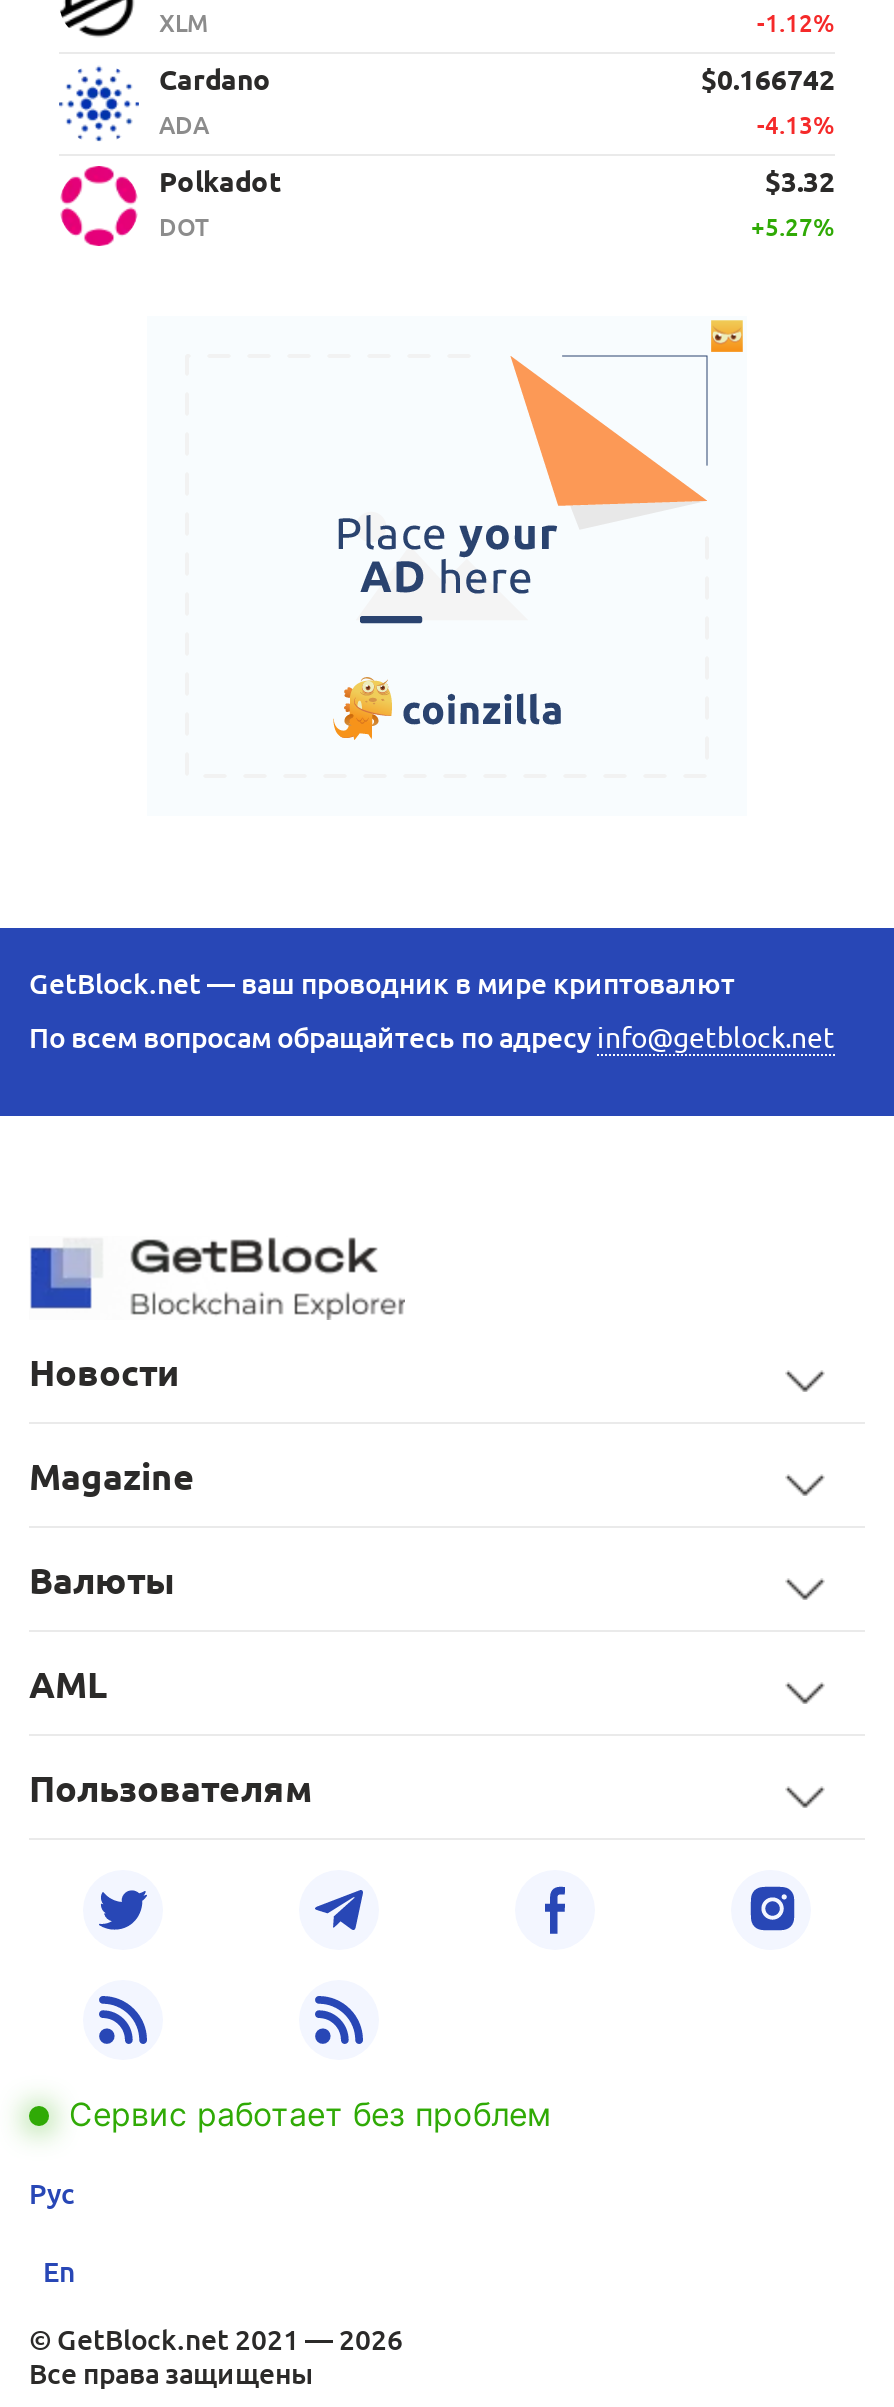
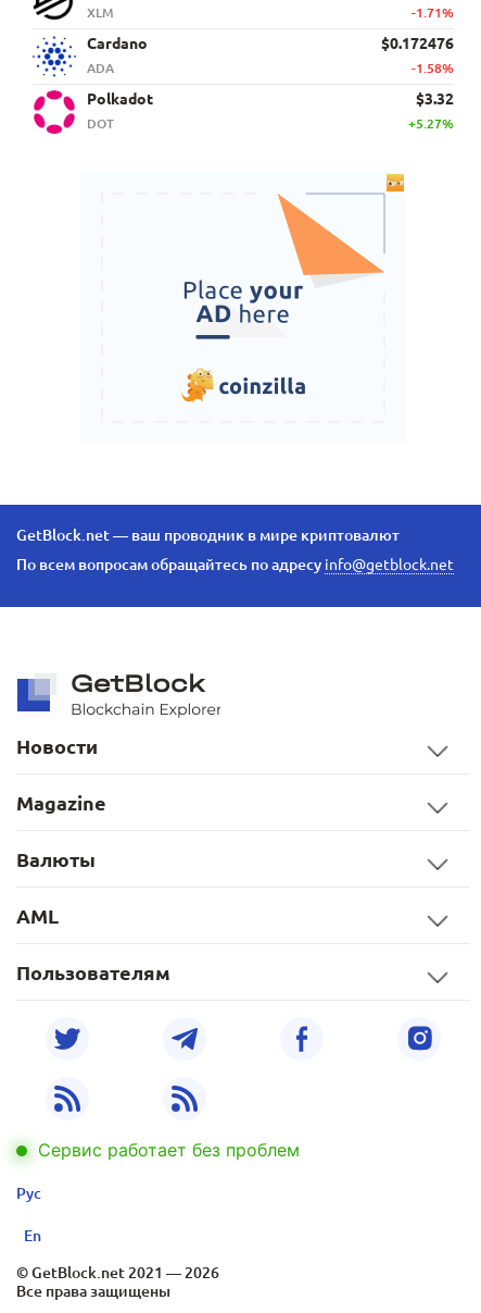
[757,11,835,37] -1.12% -> [412,6,454,20] -1.71%
[701,64,835,96] $0.166742 -> [381,35,454,52] $0.172476
[757,113,835,139] -4.13% -> [412,61,454,75] -1.58%

